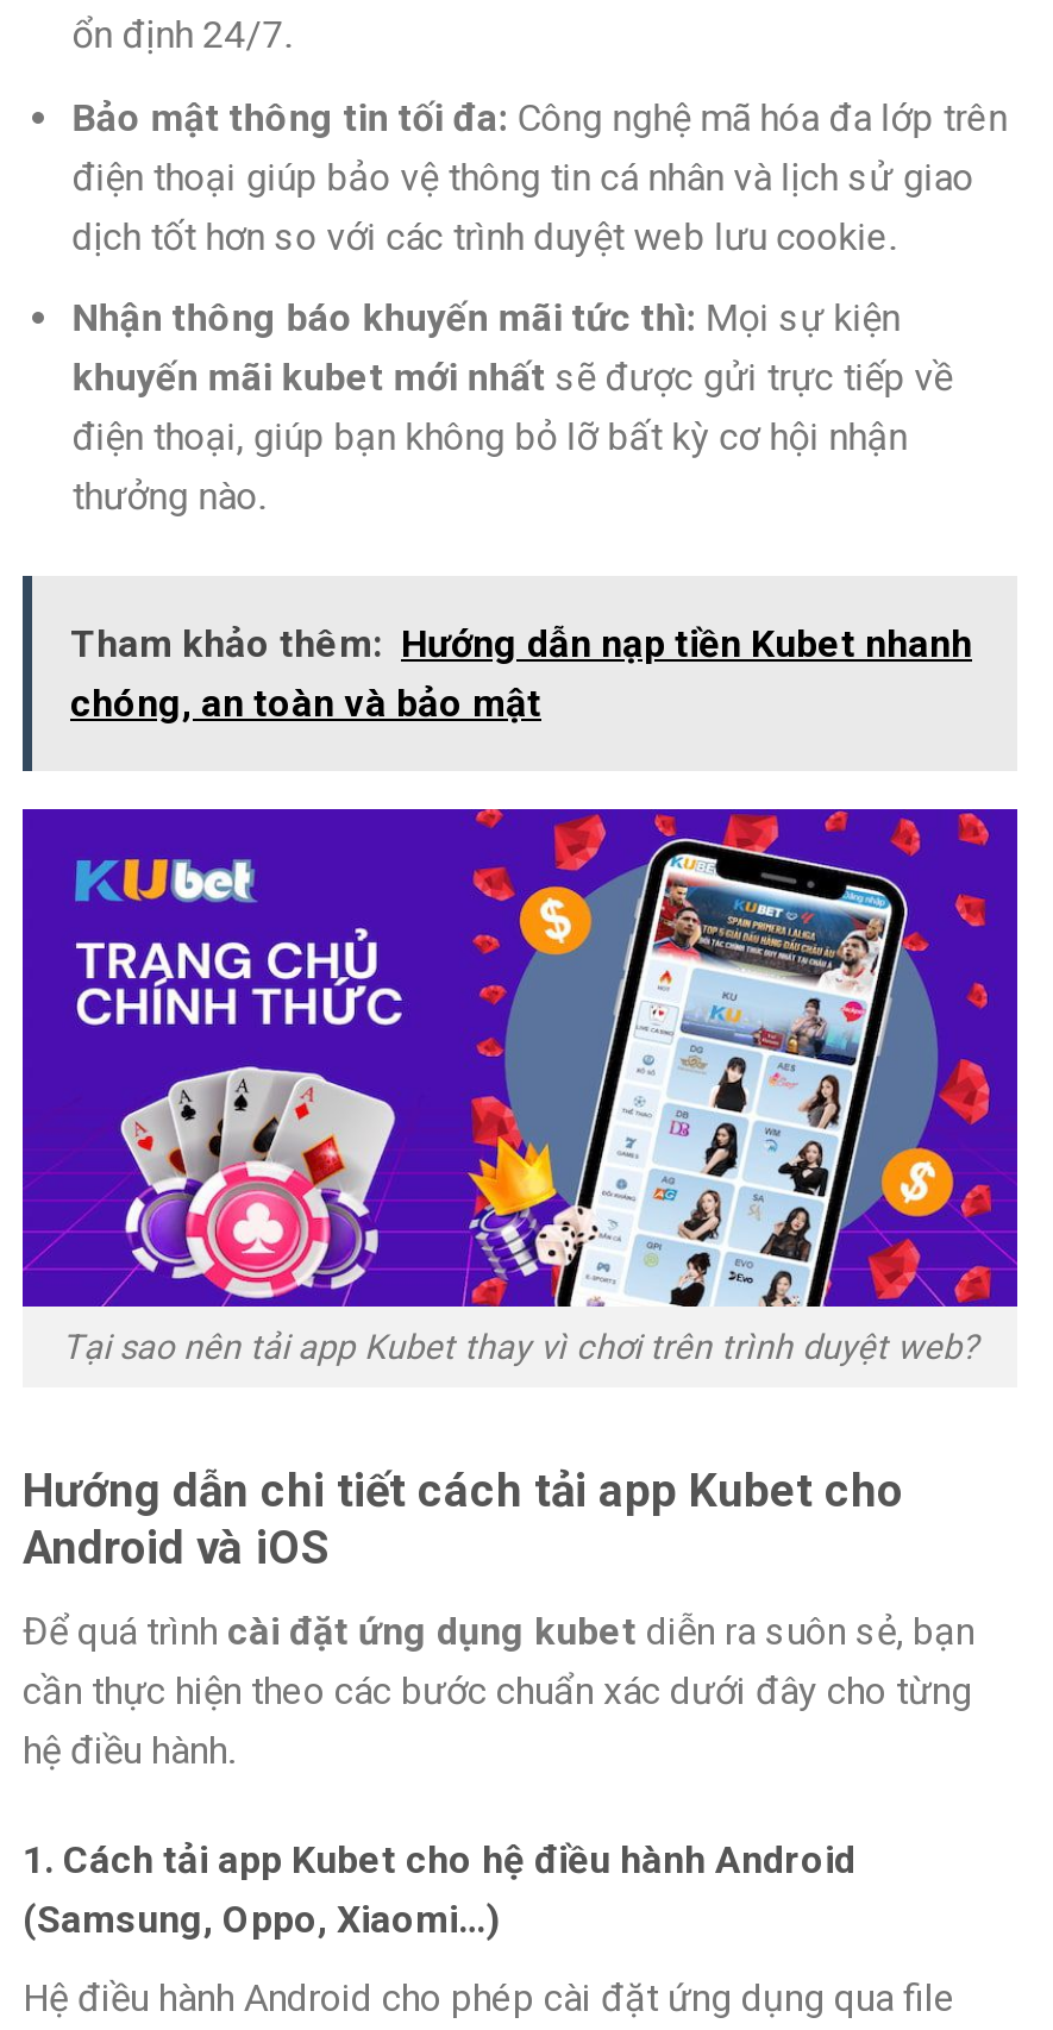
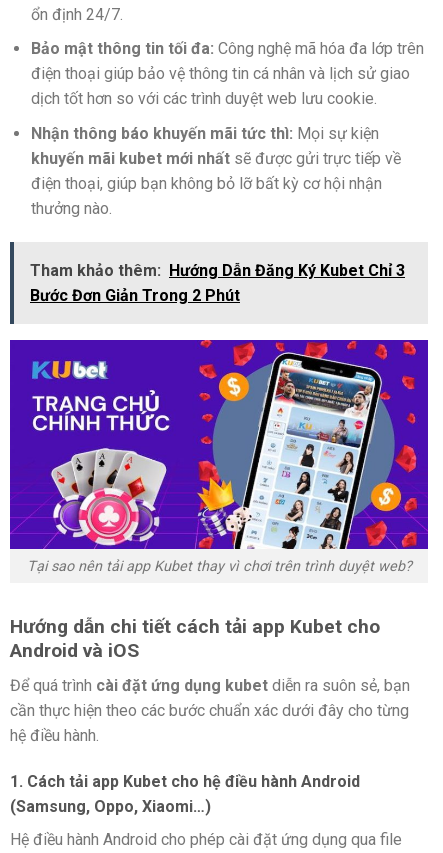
[70,620,972,725] Tham khảo thêm: Hướng dẫn nạp tiền Kubet nhanh | chóng, an toàn và bảo mật -> [30,261,405,305] Tham khảo thêm: Hướng Dẫn Đăng Ký Kubet Chỉ 3 | Bước Đơn Giản Trong 2 Phút

